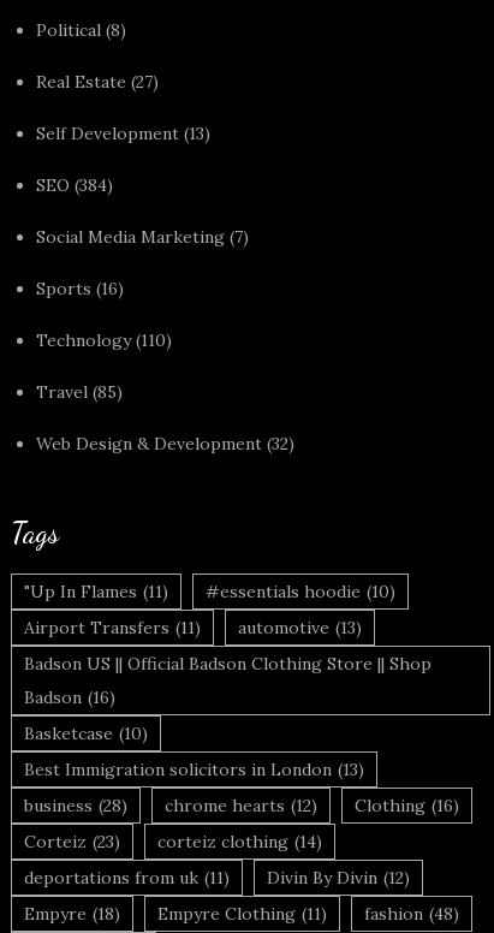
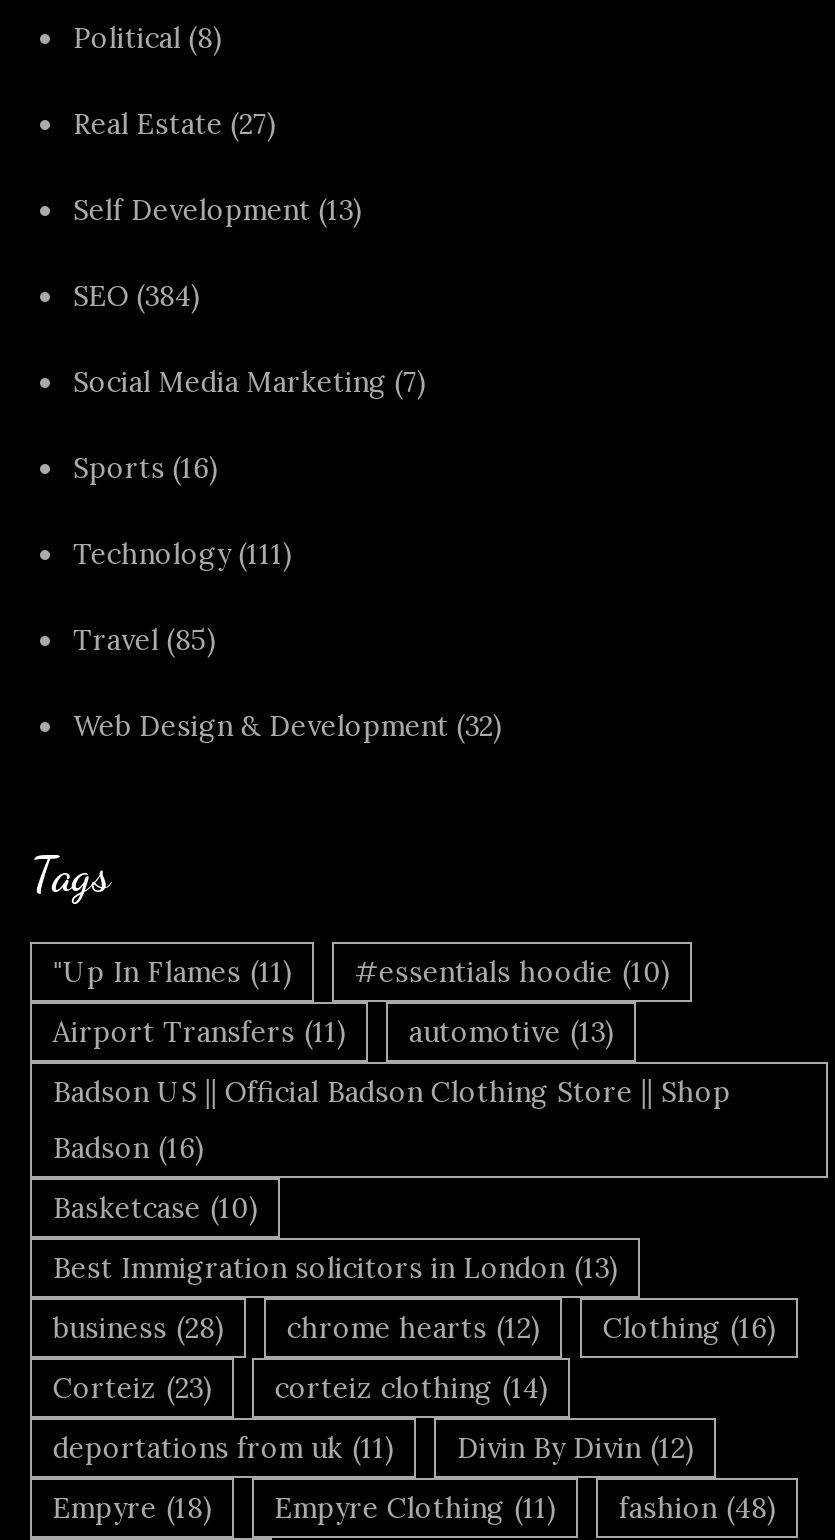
[37,330,172,351] Technology (110) -> [73,536,293,572] Technology (111)

